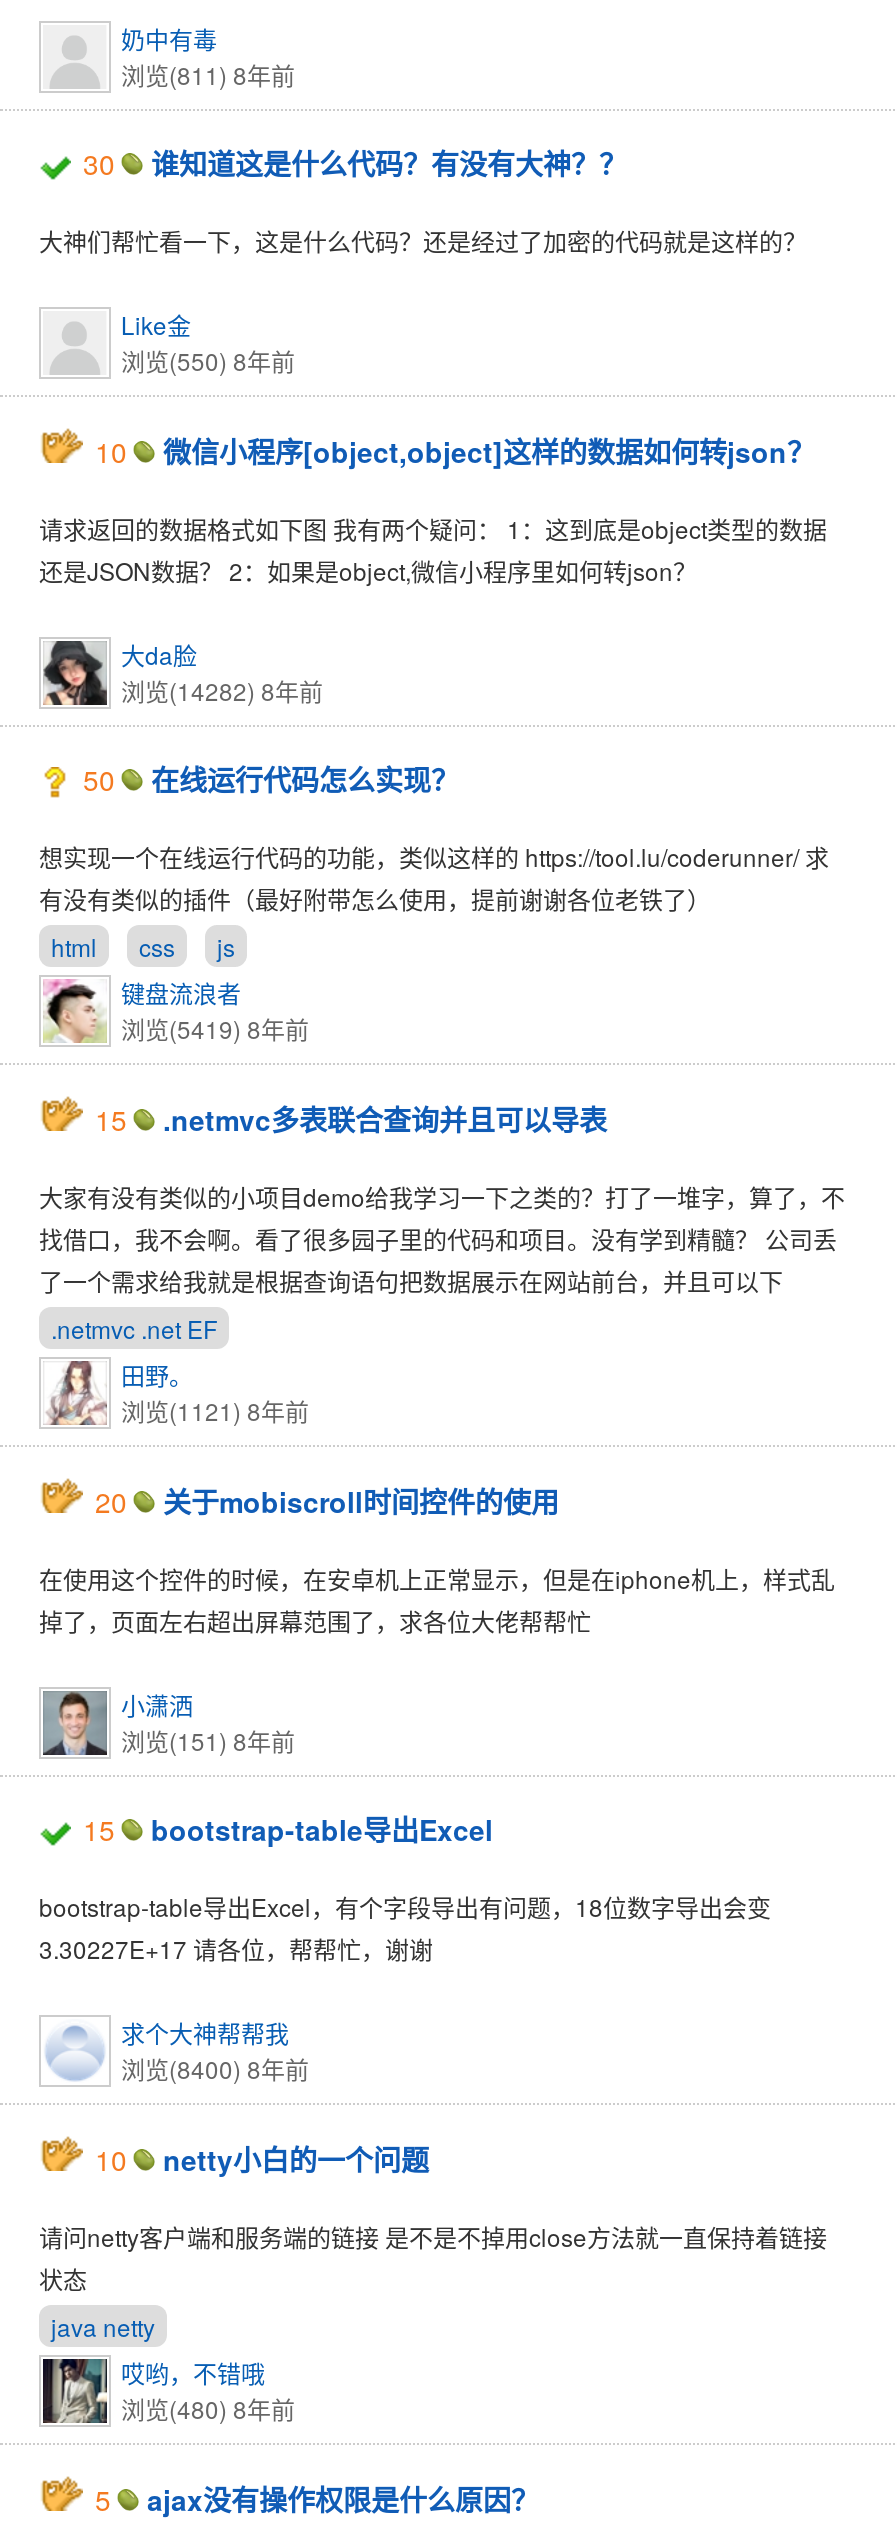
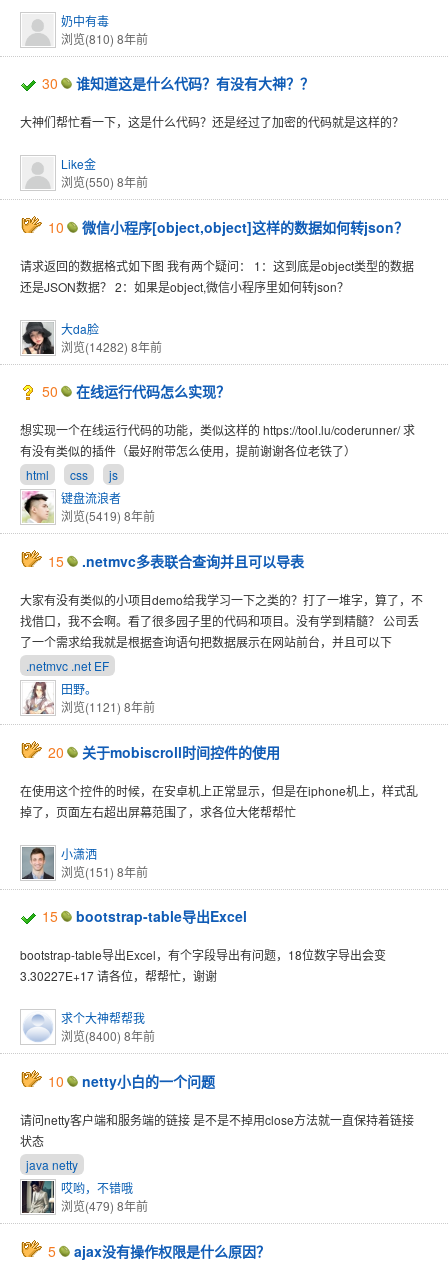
[121,57,295,91] 浏览(811) 8年前 -> [61,30,148,47] 浏览(810) 8年前
[121,2391,295,2425] 浏览(480) 8年前 -> [61,1197,148,1214] 浏览(479) 8年前

